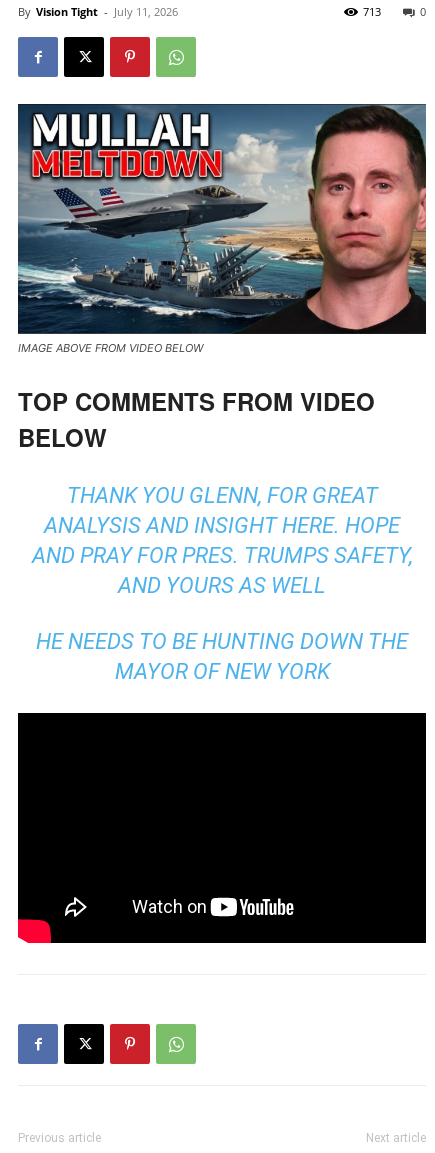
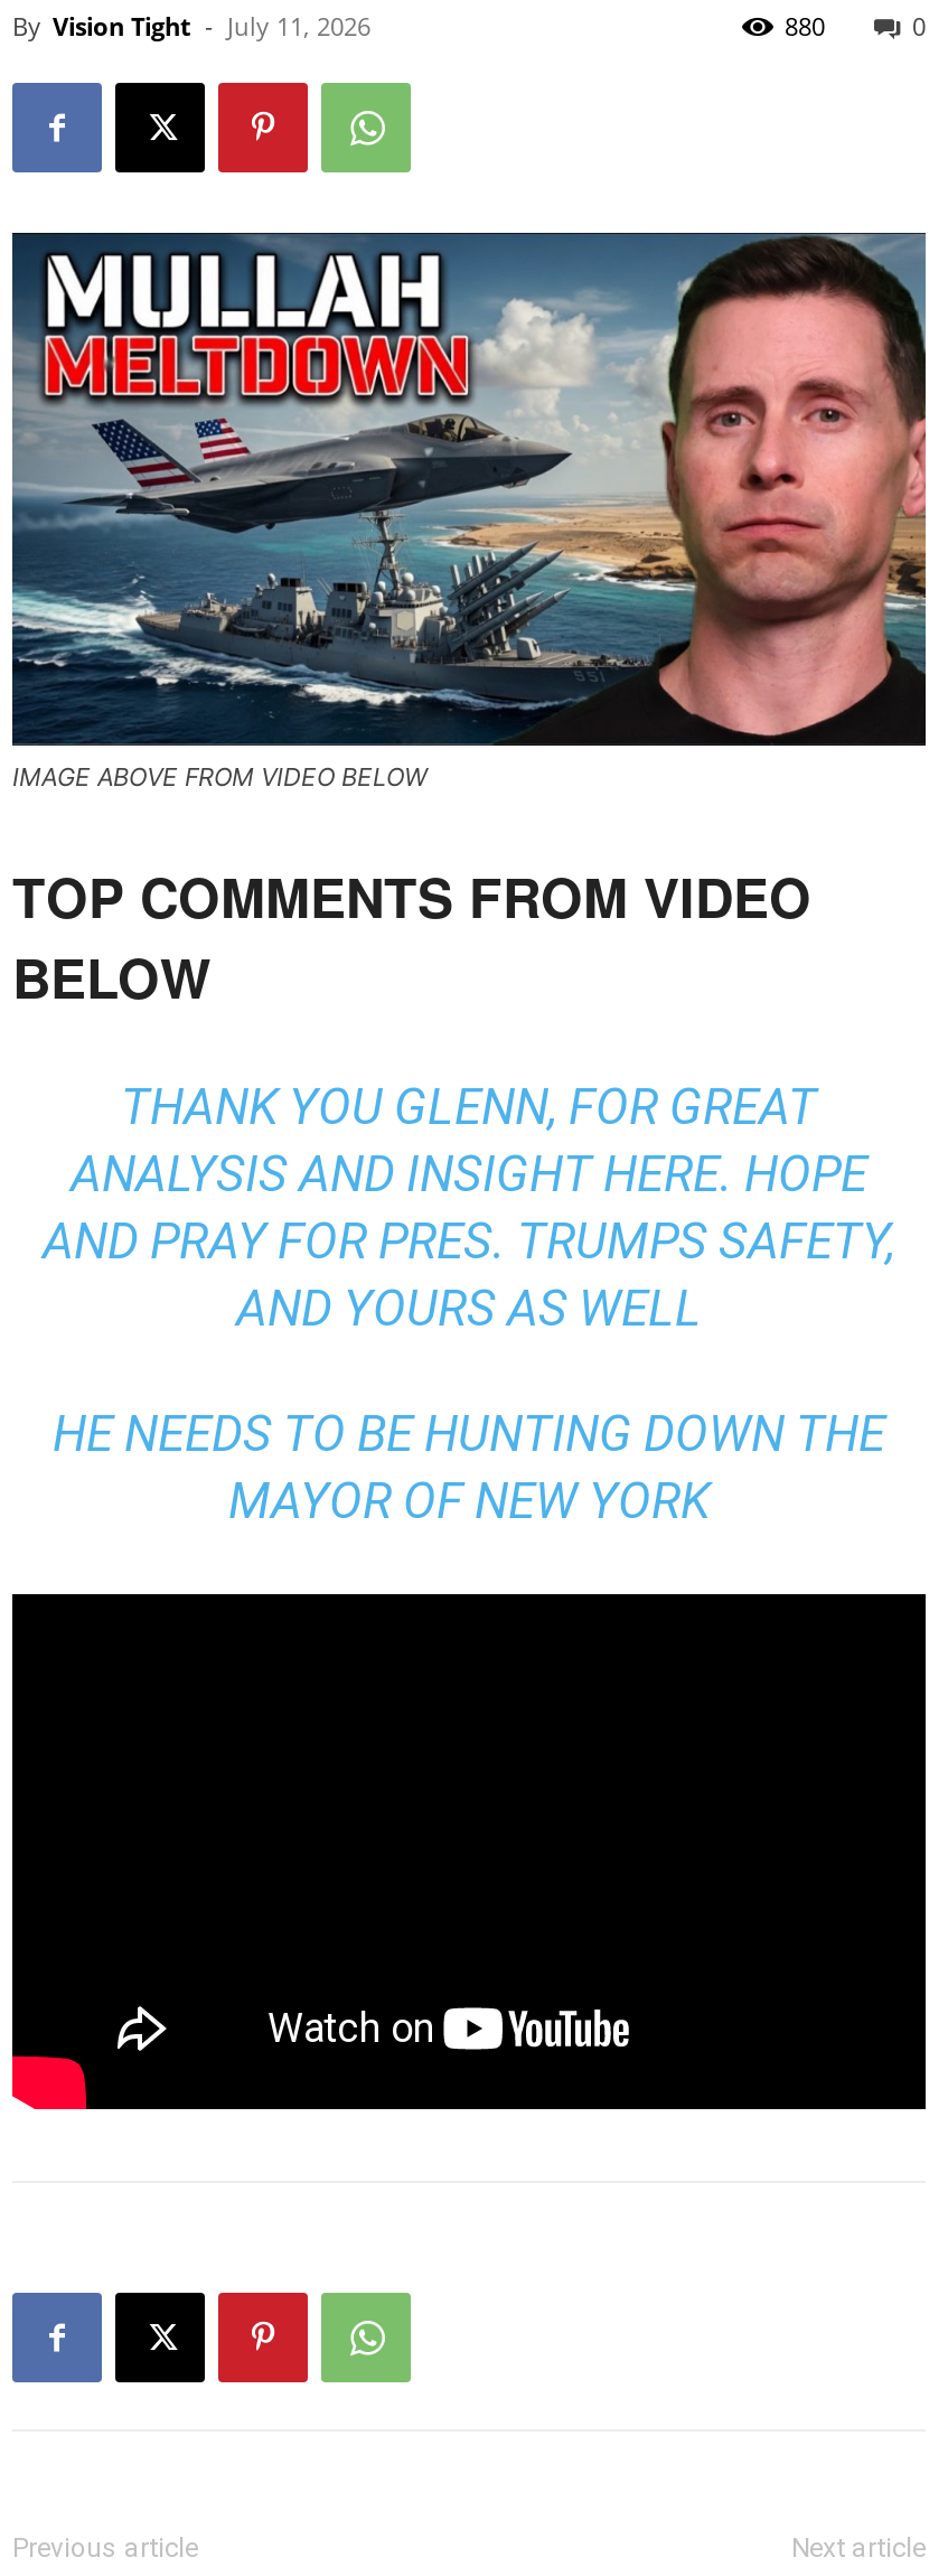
[363,4,381,19] 713 -> [785,9,825,43] 880

